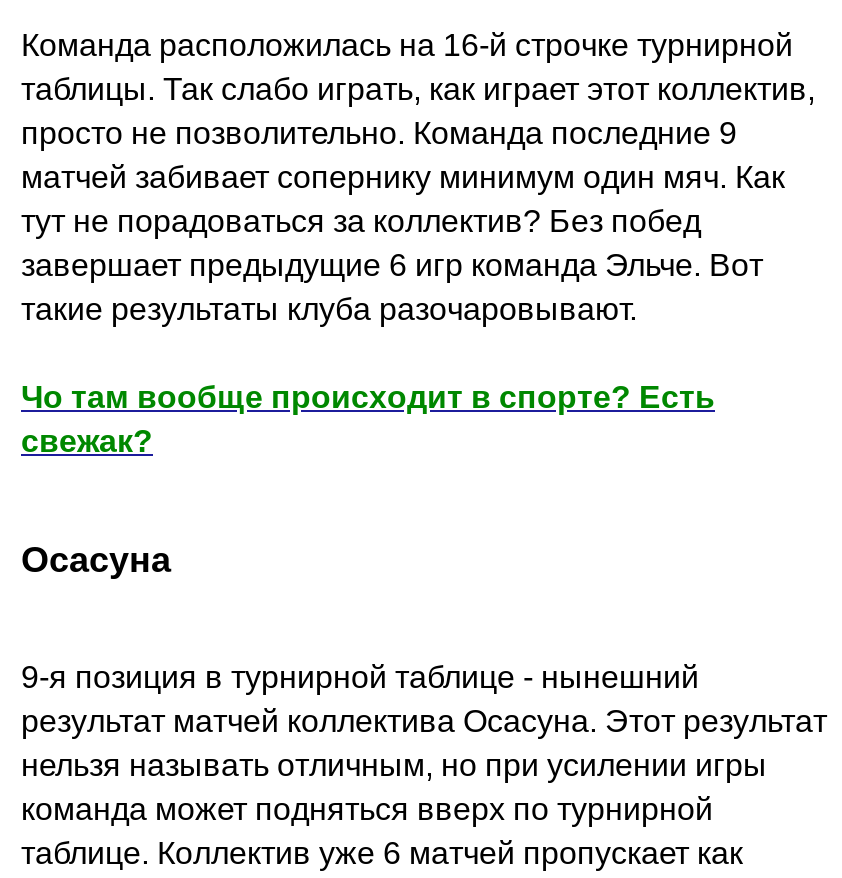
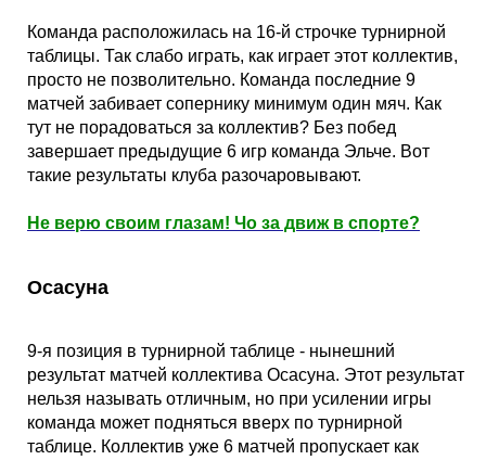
[21,380,715,458] Чо там вообще происходит в спорте? Есть | свежак? -> [27,214,420,232] Не верю своим глазам! Чо за движ в спорте?

